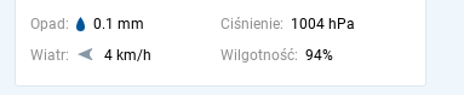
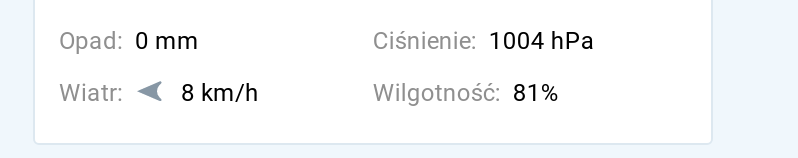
[30,16,144,32] Opad: | 0.1 mm -> [59,27,199,55] Opad: 0 mm
[104,47,151,64] 4 km/h -> [181,79,259,107] 8 km/h
[220,47,333,64] Wilgotność: 94% -> [373,79,559,107] Wilgotność: 81%

